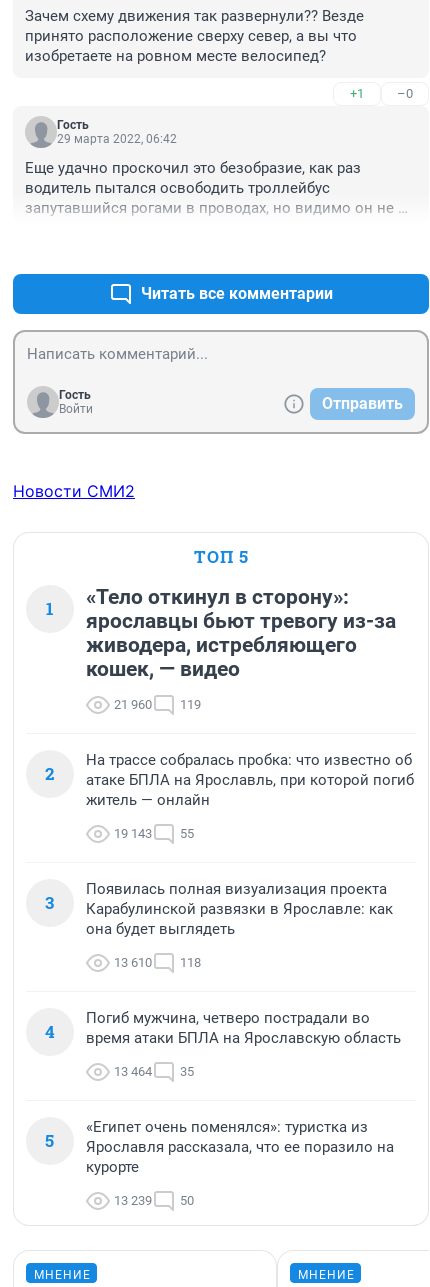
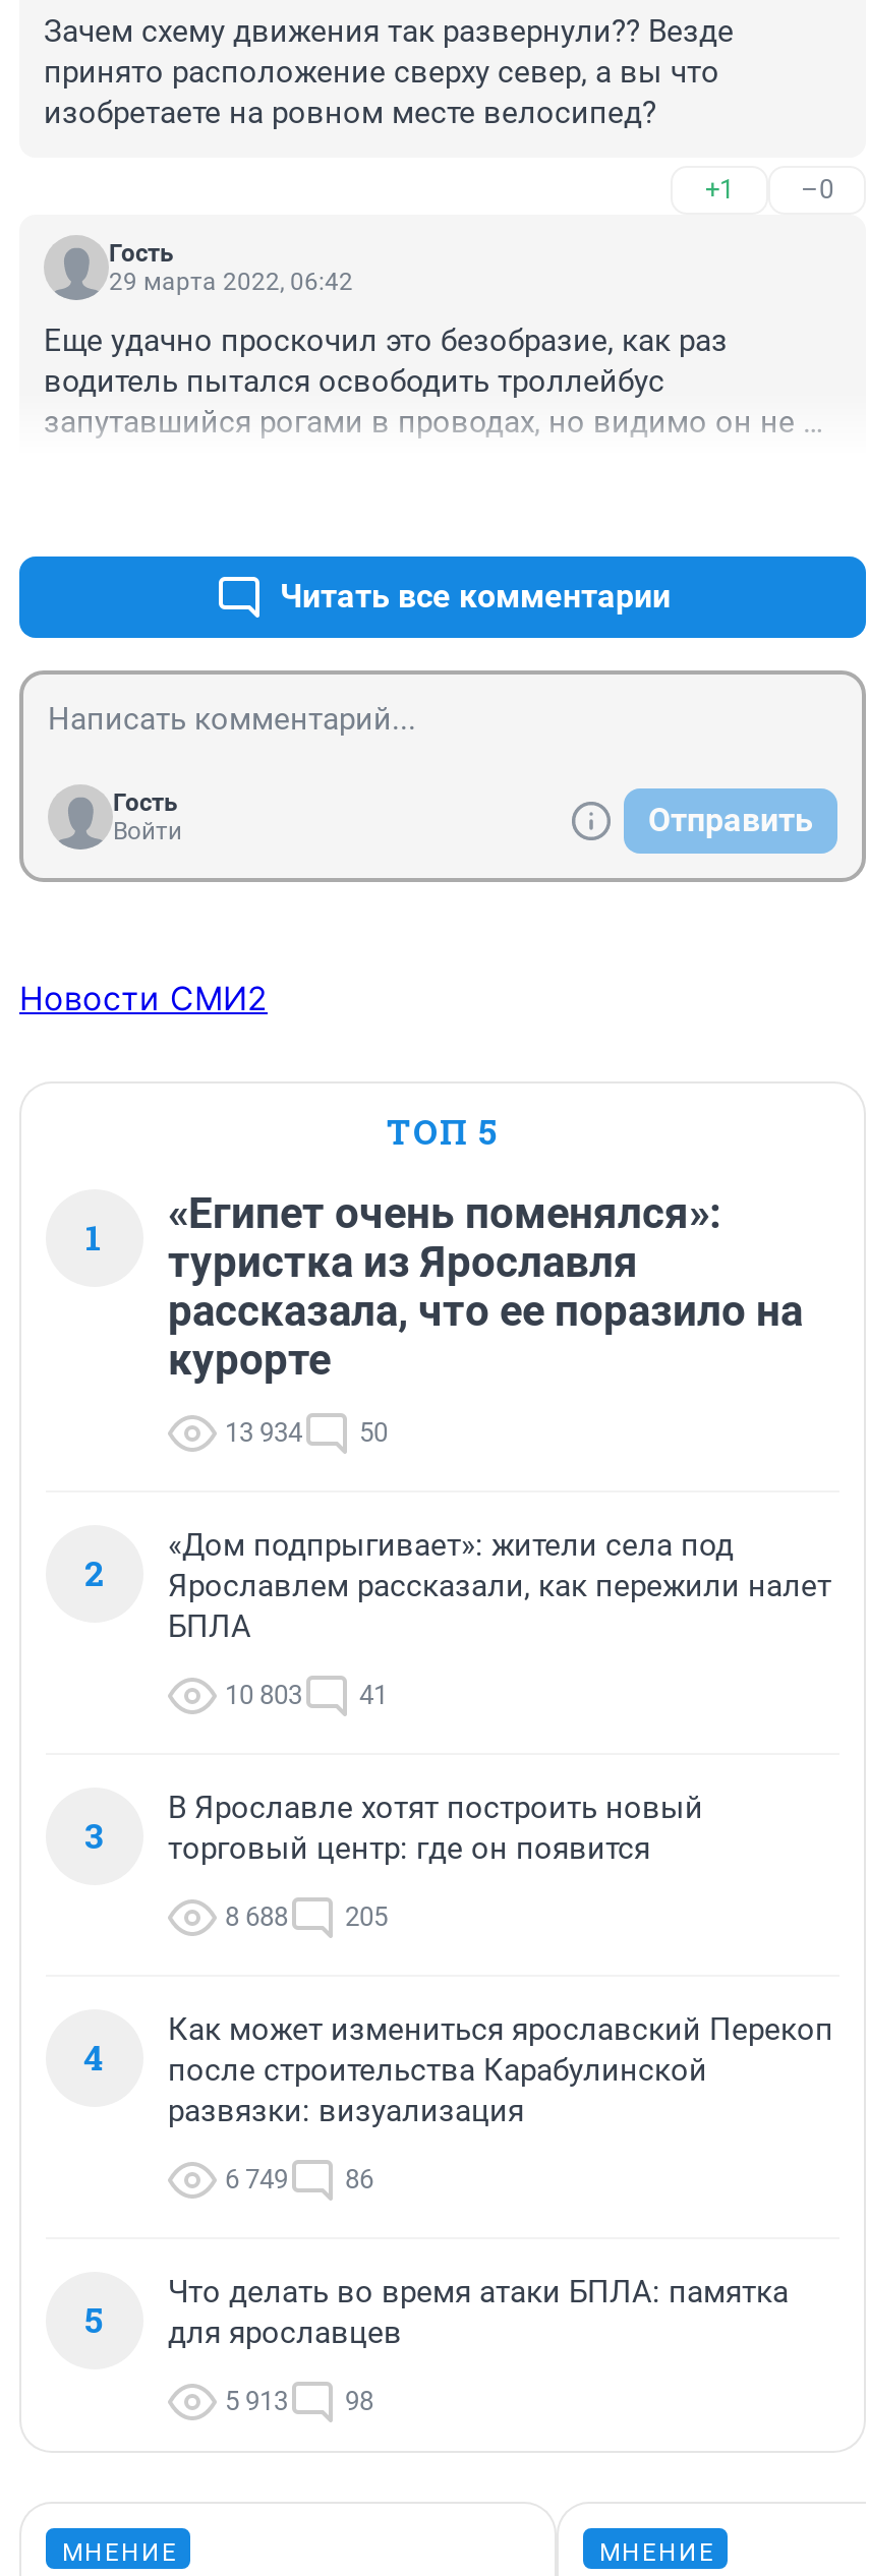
[86,585,396,681] «Тело откинул в сторону»: | ярославцы бьют тревогу из-за | живодера, истребляющего | кошек, — видео -> [168,1190,803,1385] «Египет очень поменялся»: | туристка из Ярославля | рассказала, что ее поразило на | курорте
[114,697,201,712] 21 960 | 119 -> [225,1417,388,1448] 13 934 | 50
[86,751,414,809] На трассе собралась пробка: что известно об | атаке БПЛА на Ярославль, при которой погиб | житель — онлайн -> [168,1527,831,1645] «Дом подпрыгивает»: жители села под | Ярославлем рассказали, как пережили налет | БПЛА
[114,826,194,841] 19 143 | 55 -> [225,1680,388,1710] 10 803 | 41
[86,880,393,938] Появилась полная визуализация проекта | Карабулинской развязки в Ярославле: как | она будет выглядеть -> [168,1790,703,1867] В Ярославле хотят построить новый | торговый центр: где он появится
[114,955,201,970] 13 610 | 118 -> [225,1902,388,1932] 8 688 | 205
[86,1009,401,1047] Погиб мужчина, четверо пострадали во | время атаки БПЛА на Ярославскую область -> [168,2012,833,2130] Как может измениться ярославский Перекоп | после строительства Карабулинской | развязки: визуализация
[114,1064,194,1079] 13 464 | 35 -> [225,2164,373,2195] 6 749 | 86
[86,1118,394,1176] «Египет очень поменялся»: туристка из | Ярославля рассказала, что ее поразило на | курорте -> [168,2274,789,2351] Что делать во время атаки БПЛА: памятка | для ярославцев
[114,1193,194,1208] 13 239 | 50 -> [225,2386,373,2416] 5 913 | 98

